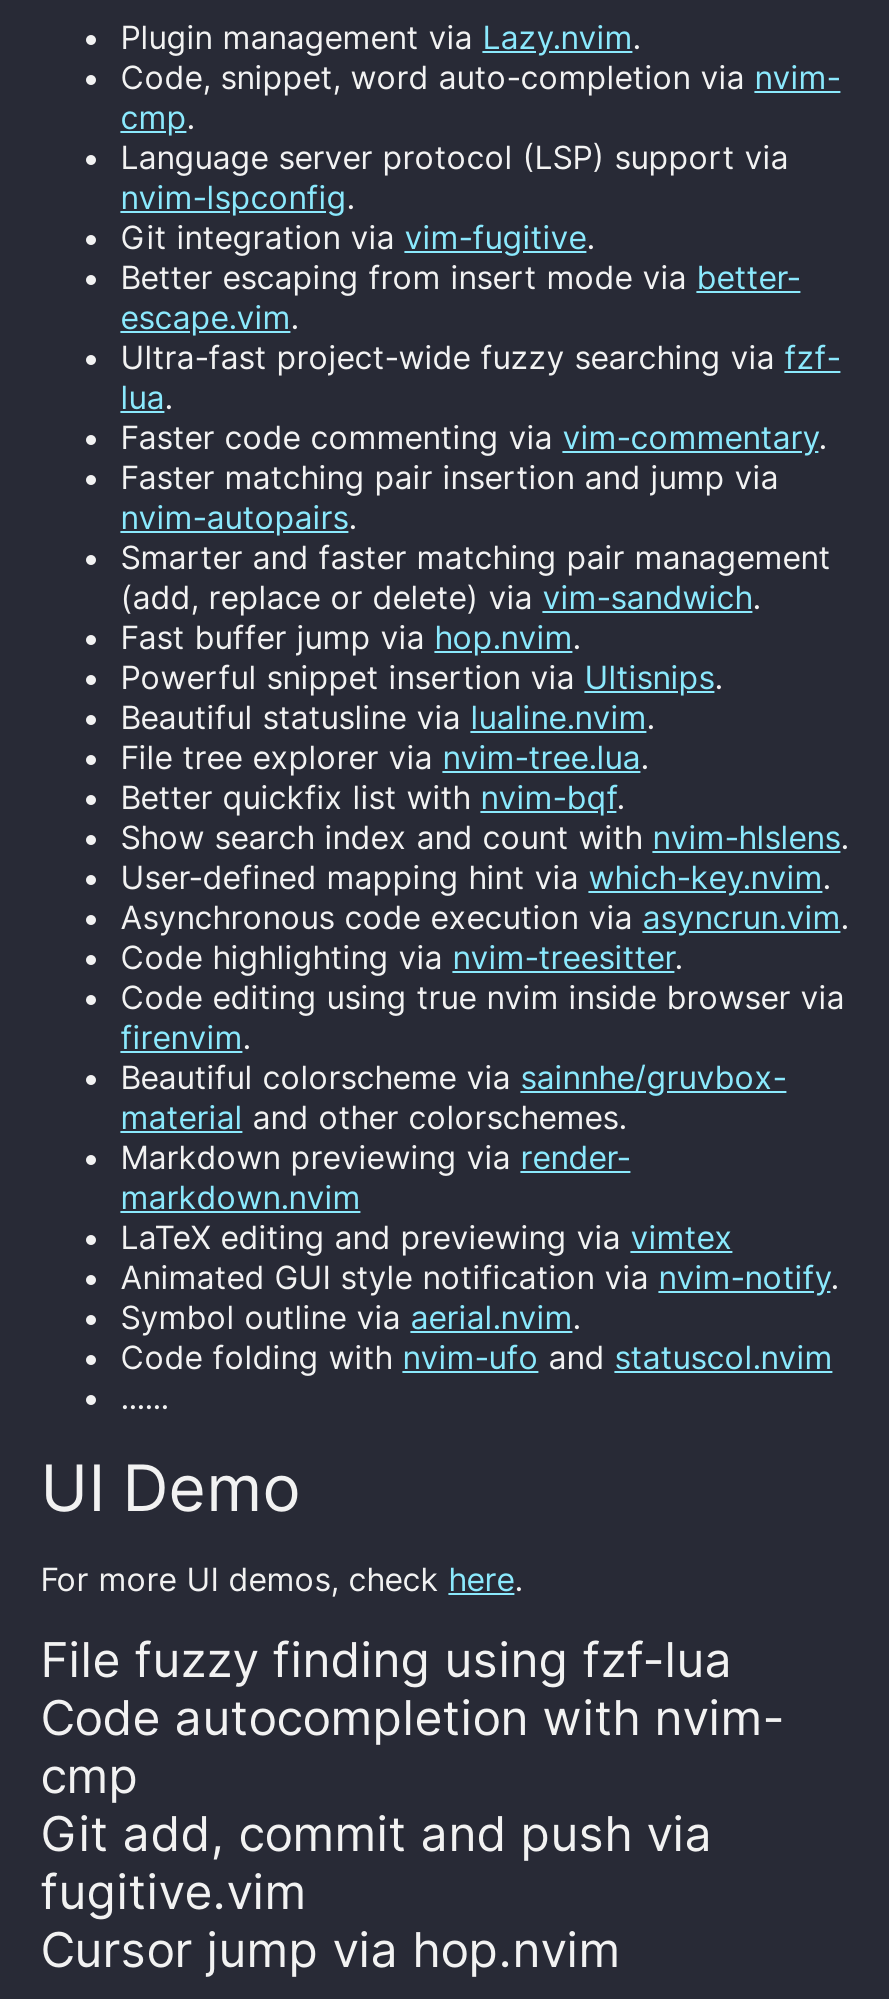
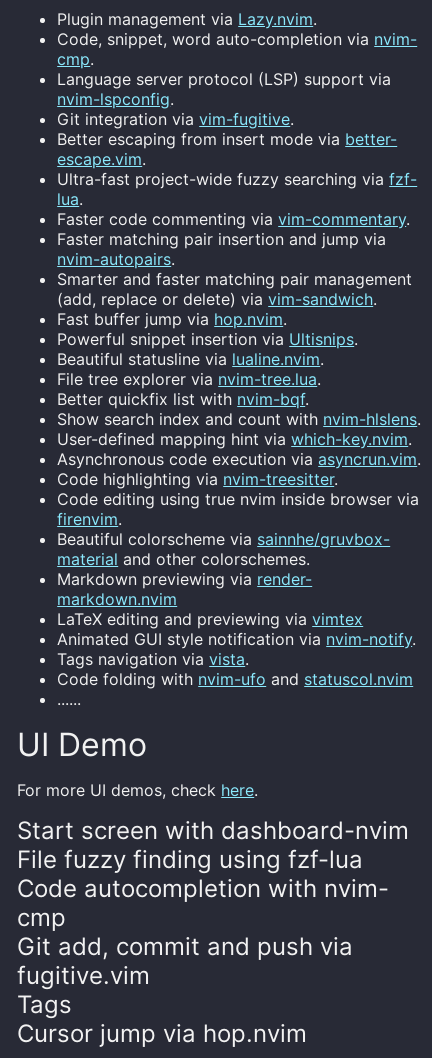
[120,1297,580,1337] Symbol outline via aerial.nvim. -> [57,649,249,669] Tags navigation via vista.
none -> [17,816,409,845] Start screen with dashboard-nvim
none -> [17,990,72,1019] Tags

